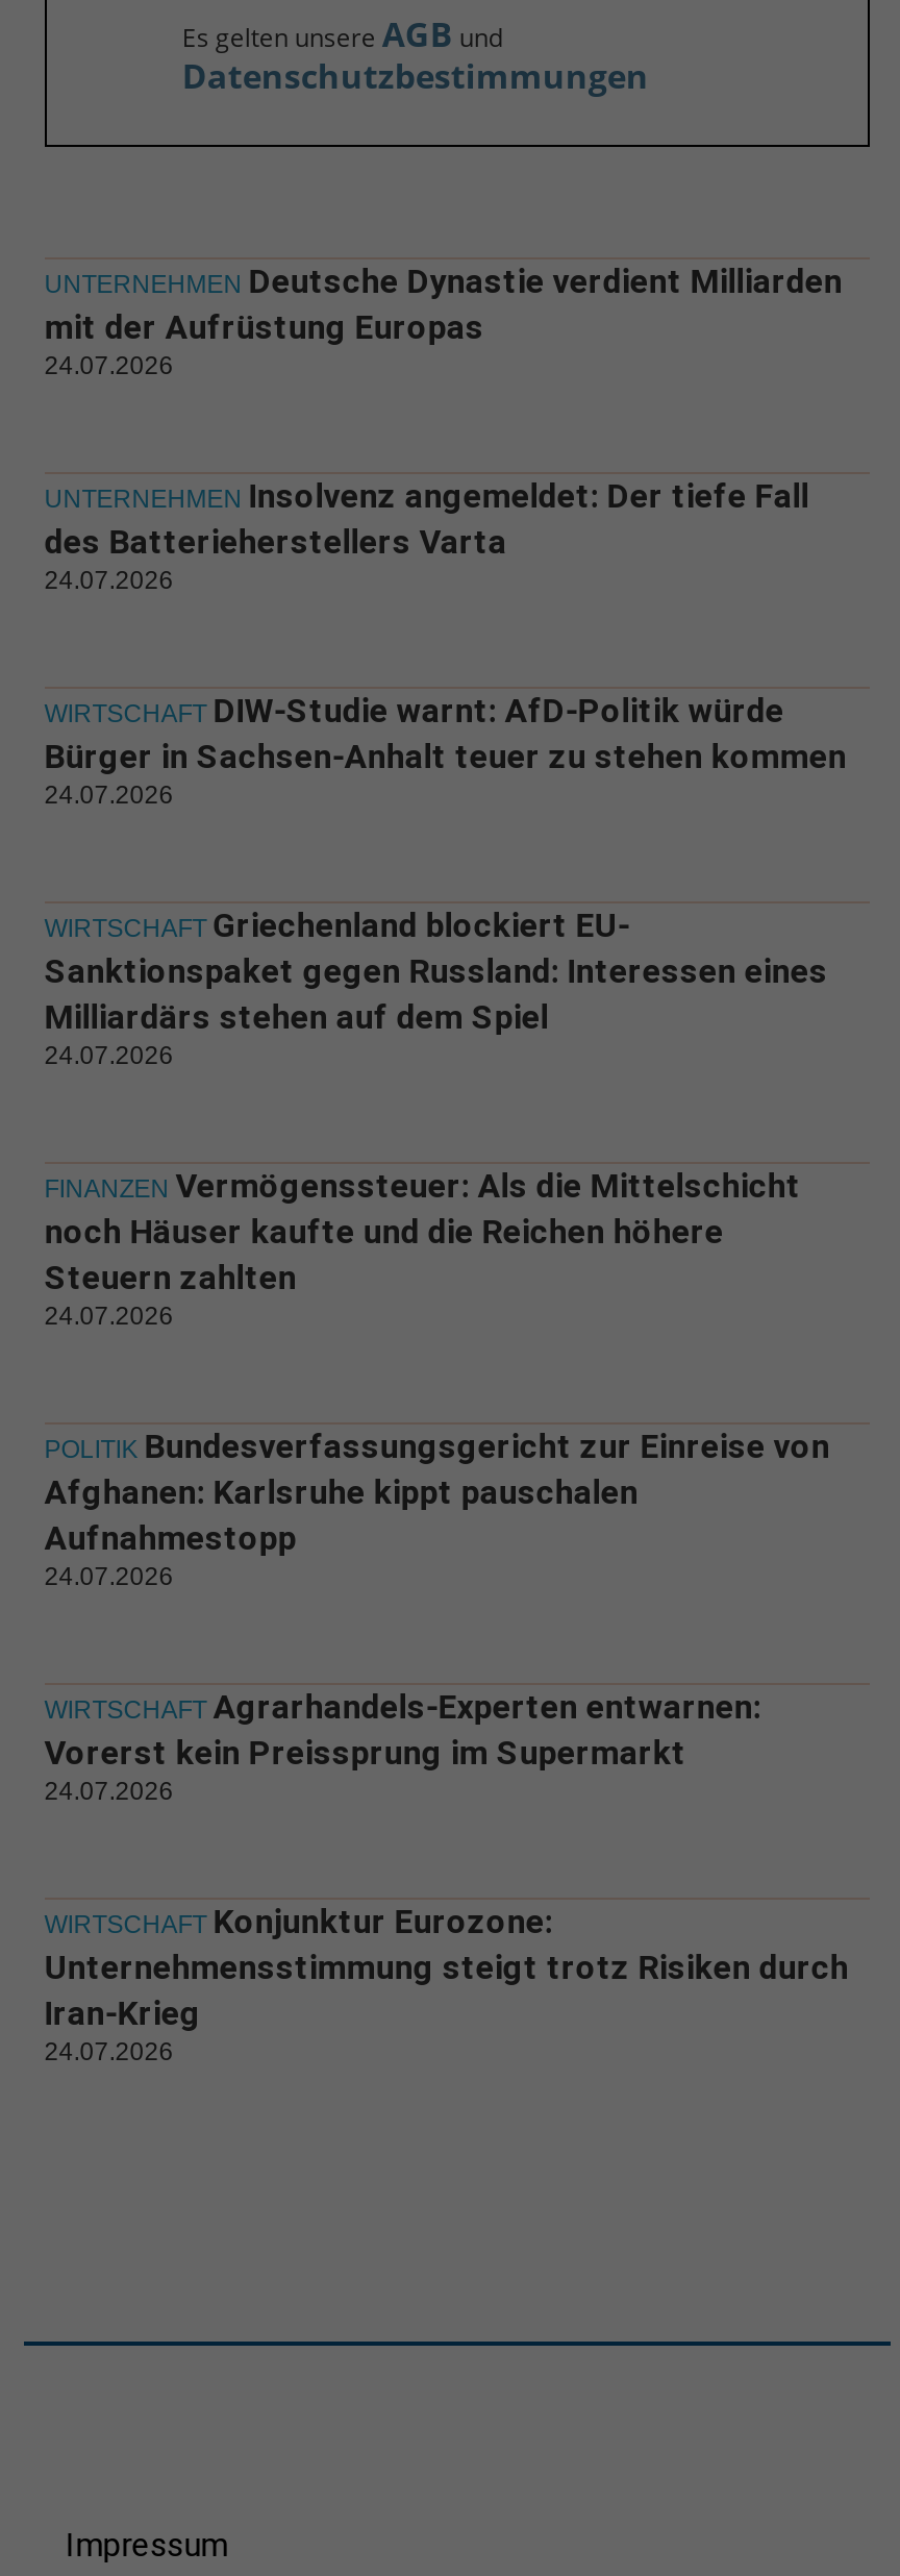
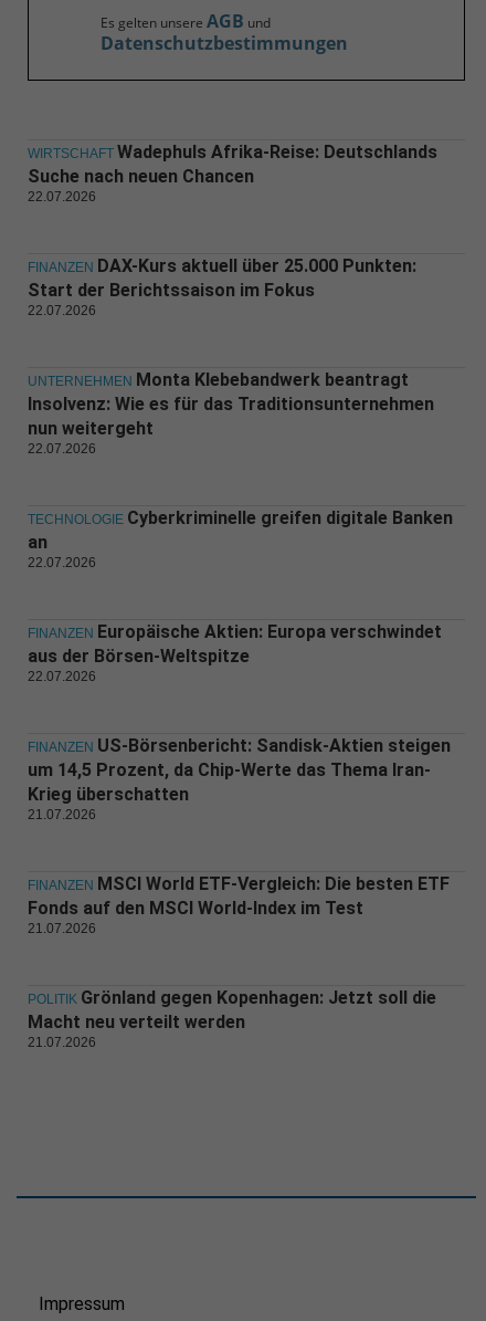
[44,262,842,381] UNTERNEHMEN Deutsche Dynastie verdient Milliarden | mit der Aufrüstung Europas | 24.07.2026 -> [27,142,437,205] WIRTSCHAFT Wadephuls Afrika-Reise: Deutschlands | Suche nach neuen Chancen | 22.07.2026
[44,476,809,595] UNTERNEHMEN Insolvenz angemeldet: Der tiefe Fall | des Batterieherstellers Varta | 24.07.2026 -> [27,255,416,318] FINANZEN DAX-Kurs aktuell über 25.000 Punkten: | Start der Berichtssaison im Fokus | 22.07.2026
[44,691,846,810] WIRTSCHAFT DIW-Studie warnt: AfD-Politik würde | Bürger in Sachsen-Anhalt teuer zu stehen kommen | 24.07.2026 -> [27,369,434,457] UNTERNEHMEN Monta Klebebandwerk beantragt | Insolvenz: Wie es für das Traditionsunternehmen | nun weitergeht | 22.07.2026
[44,906,827,1070] WIRTSCHAFT Griechenland blockiert EU- | Sanktionspaket gegen Russland: Interessen eines | Milliardärs stehen auf dem Spiel | 24.07.2026 -> [27,508,453,571] TECHNOLOGIE Cyberkriminelle greifen digitale Banken | an | 22.07.2026
[44,1166,800,1331] FINANZEN Vermögenssteuer: Als die Mittelschicht | noch Häuser kaufte und die Reichen höhere | Steuern zahlten | 24.07.2026 -> [27,621,441,684] FINANZEN Europäische Aktien: Europa verschwindet | aus der Börsen-Weltspitze | 22.07.2026
[44,1427,830,1591] POLITIK Bundesverfassungsgericht zur Einreise von | Afghanen: Karlsruhe kippt pauschalen | Aufnahmestopp | 24.07.2026 -> [27,735,450,823] FINANZEN US-Börsenbericht: Sandisk-Aktien steigen | um 14,5 Prozent, da Chip-Werte das Thema Iran- | Krieg überschatten | 21.07.2026
[44,1687,761,1806] WIRTSCHAFT Agrarhandels-Experten entwarnen: | Vorerst kein Preissprung im Supermarkt | 24.07.2026 -> [27,873,449,936] FINANZEN MSCI World ETF-Vergleich: Die besten ETF | Fonds auf den MSCI World-Index im Test | 21.07.2026
[44,1902,848,2067] WIRTSCHAFT Konjunktur Eurozone: | Unternehmensstimmung steigt trotz Risiken durch | Iran-Krieg | 24.07.2026 -> [27,987,436,1050] POLITIK Grönland gegen Kopenhagen: Jetzt soll die | Macht neu verteilt werden | 21.07.2026

